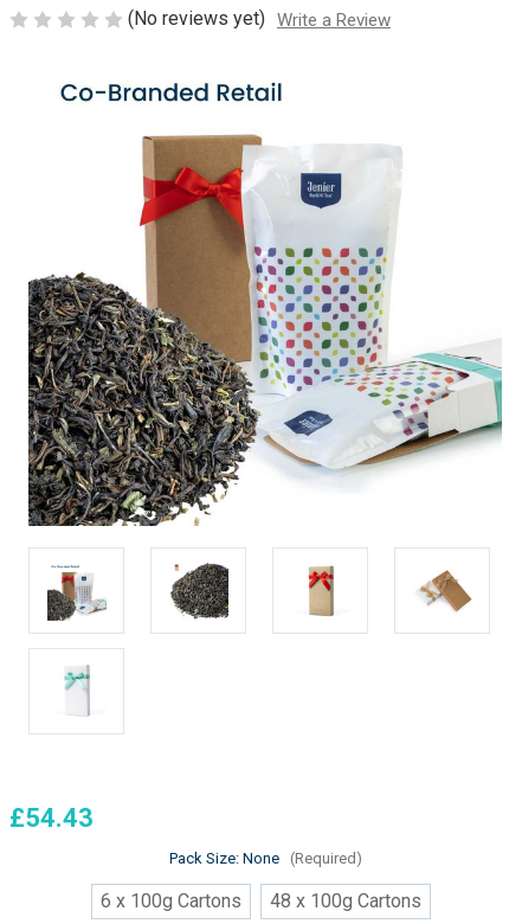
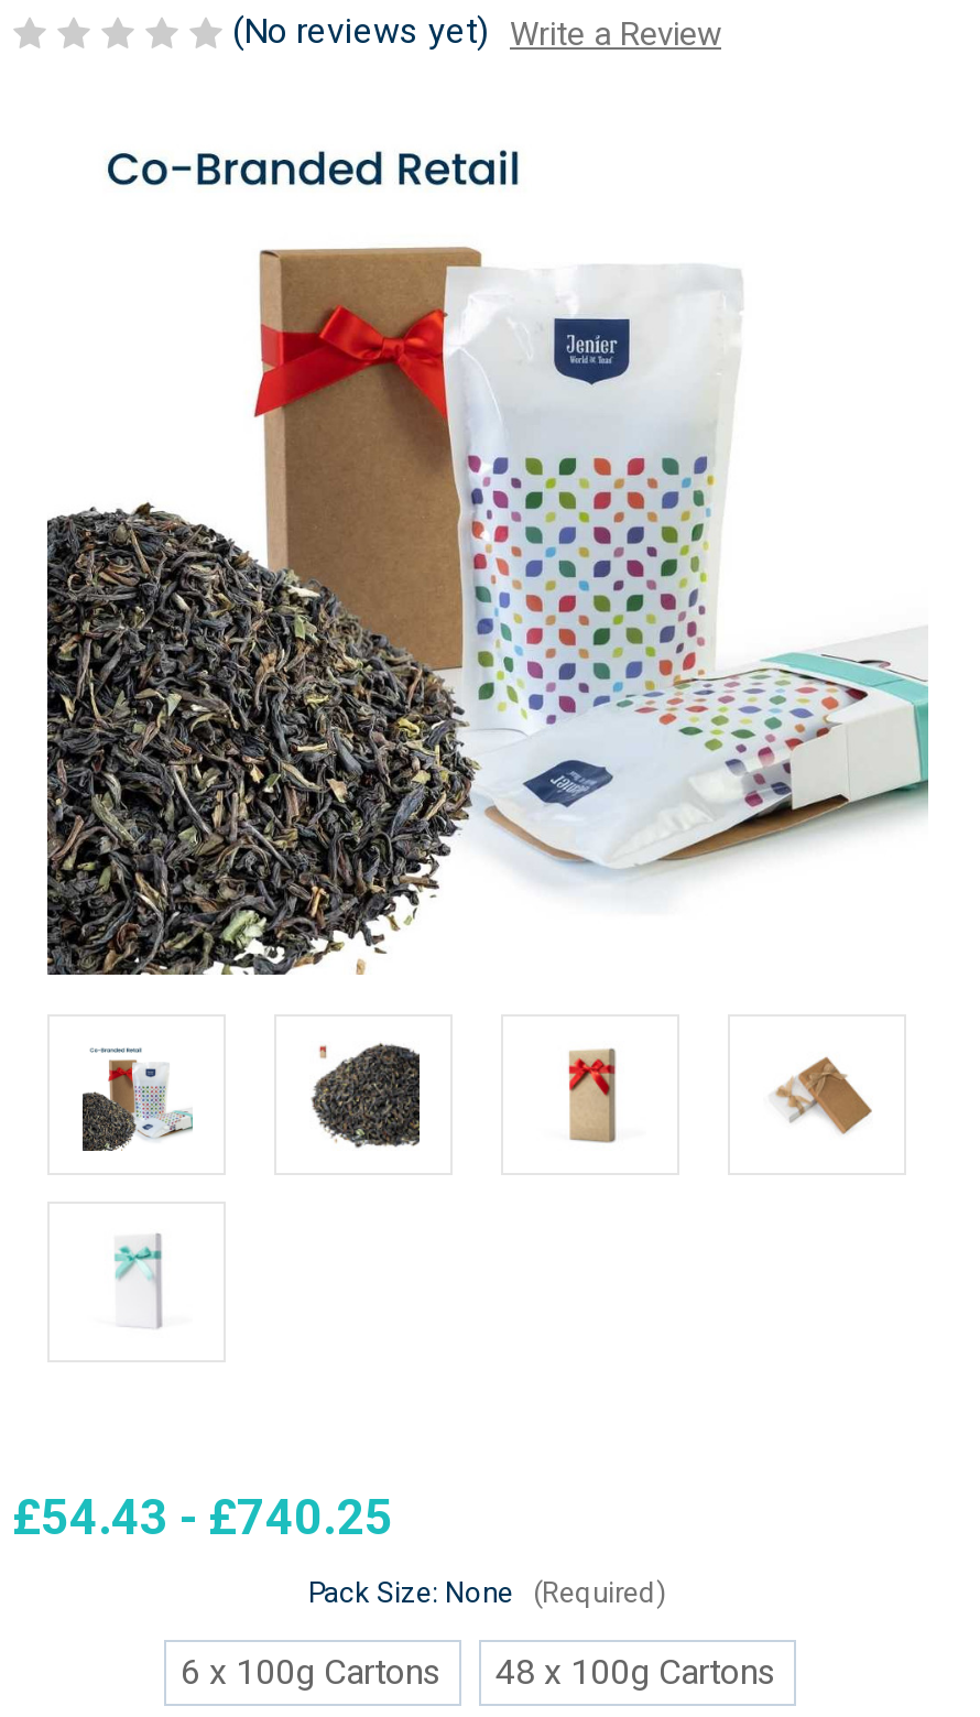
[9,803,94,833] £54.43 -> [12,1490,393,1545] £54.43 - £740.25

